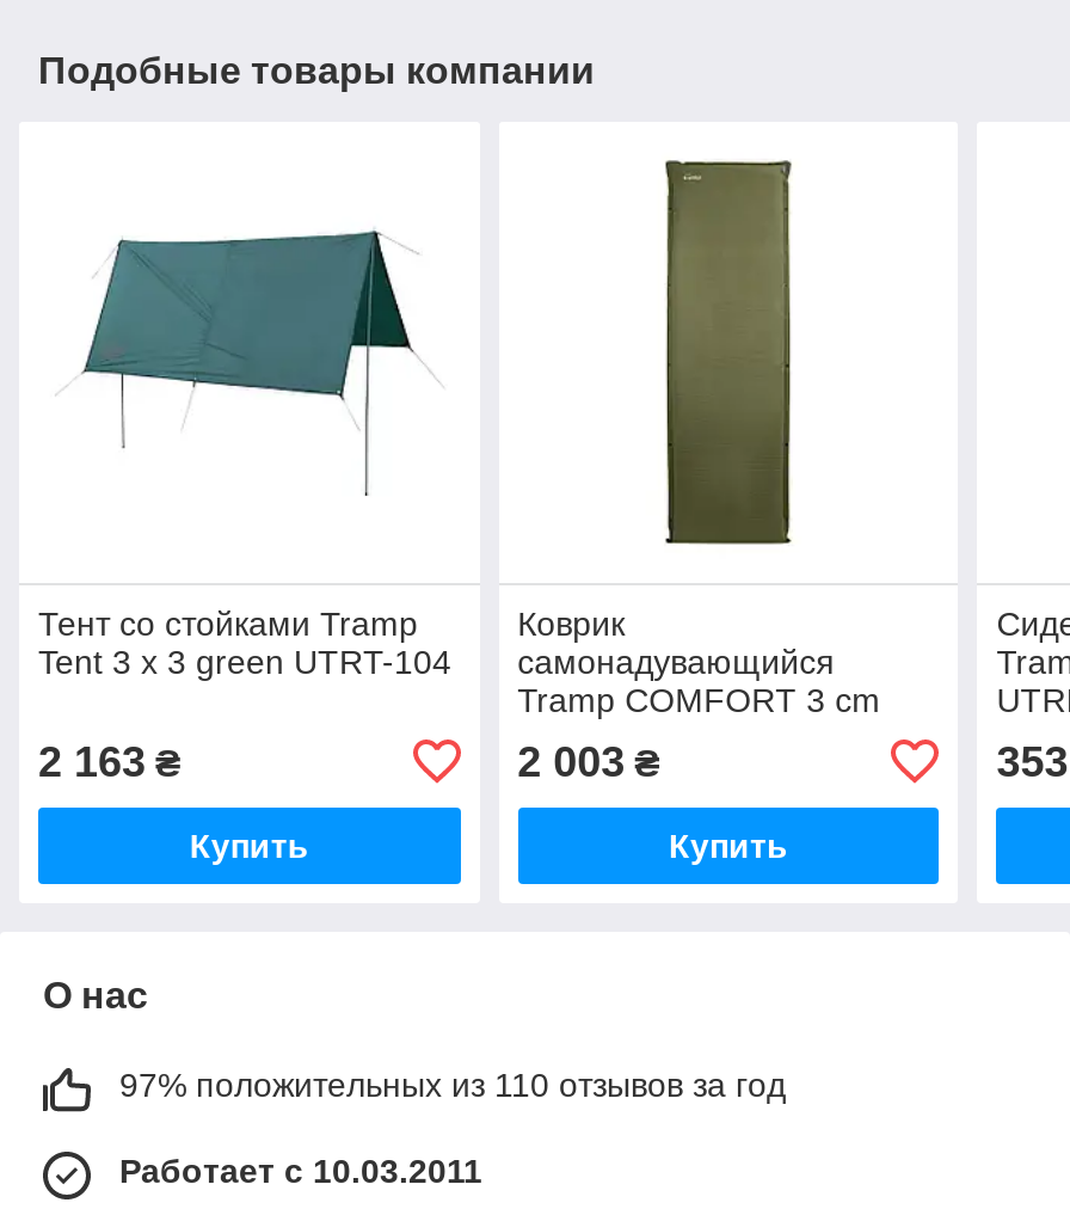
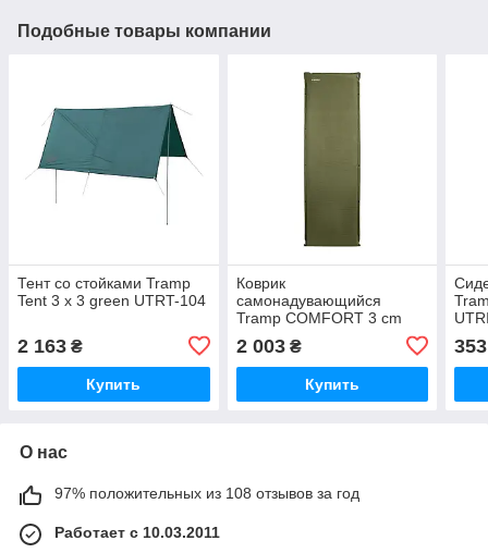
[119,1065,786,1103] 97% положительных из 110 отзывов за год -> [54,484,359,502] 97% положительных из 108 отзывов за год

